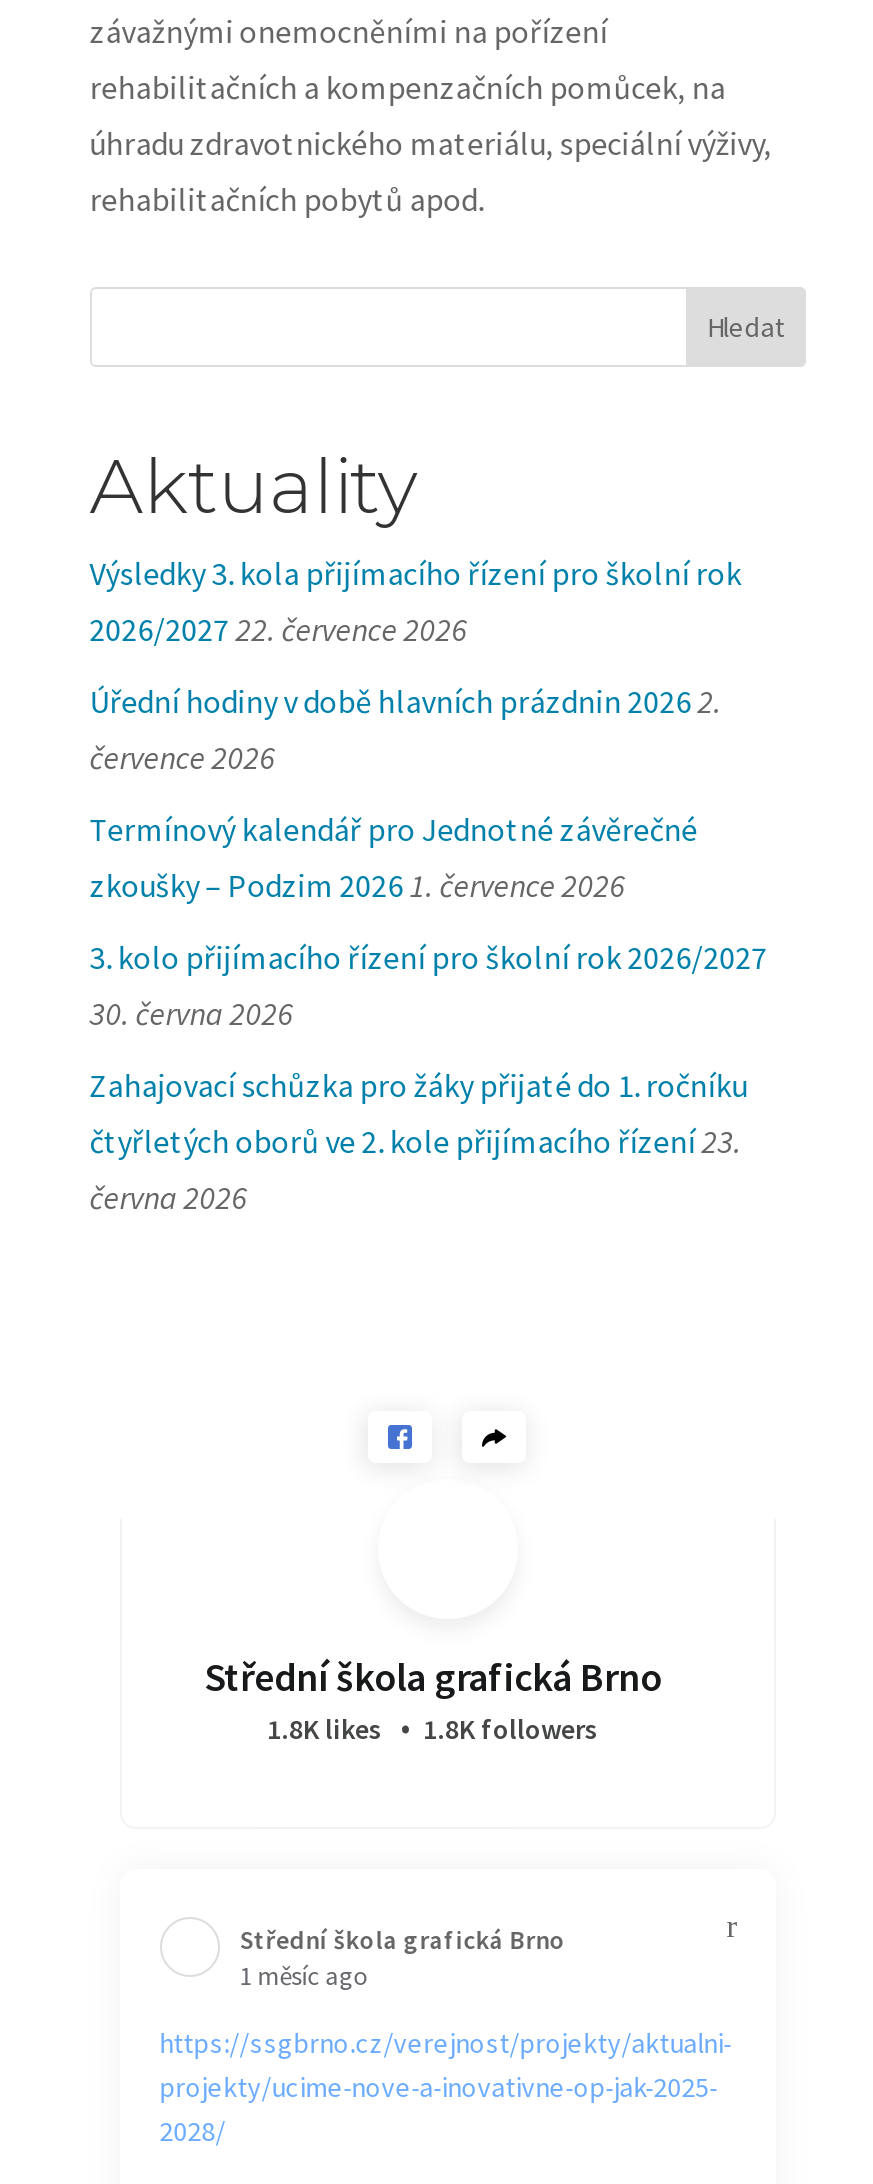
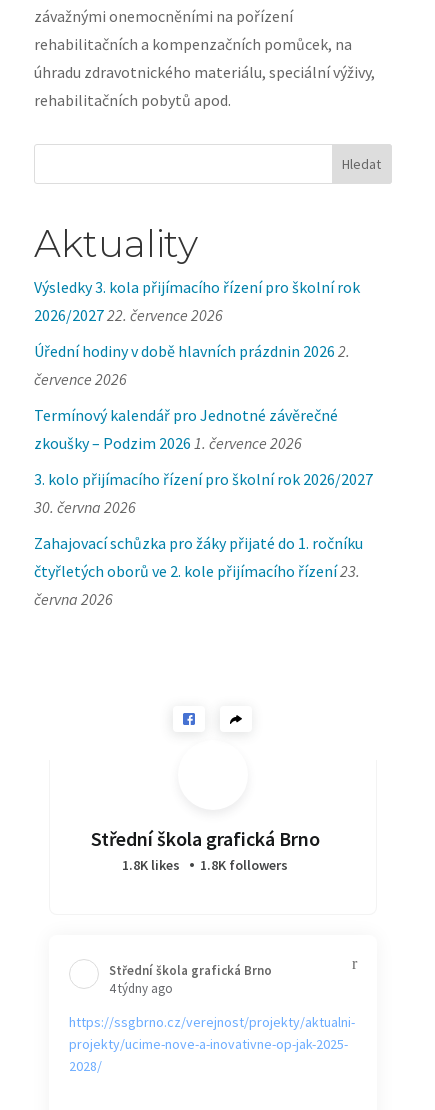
[240,1960,370,1994] 1 měsíc ago -> [109,980,173,997] 4 týdny ago

